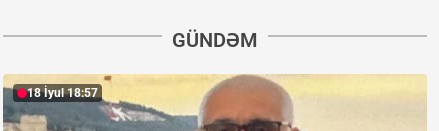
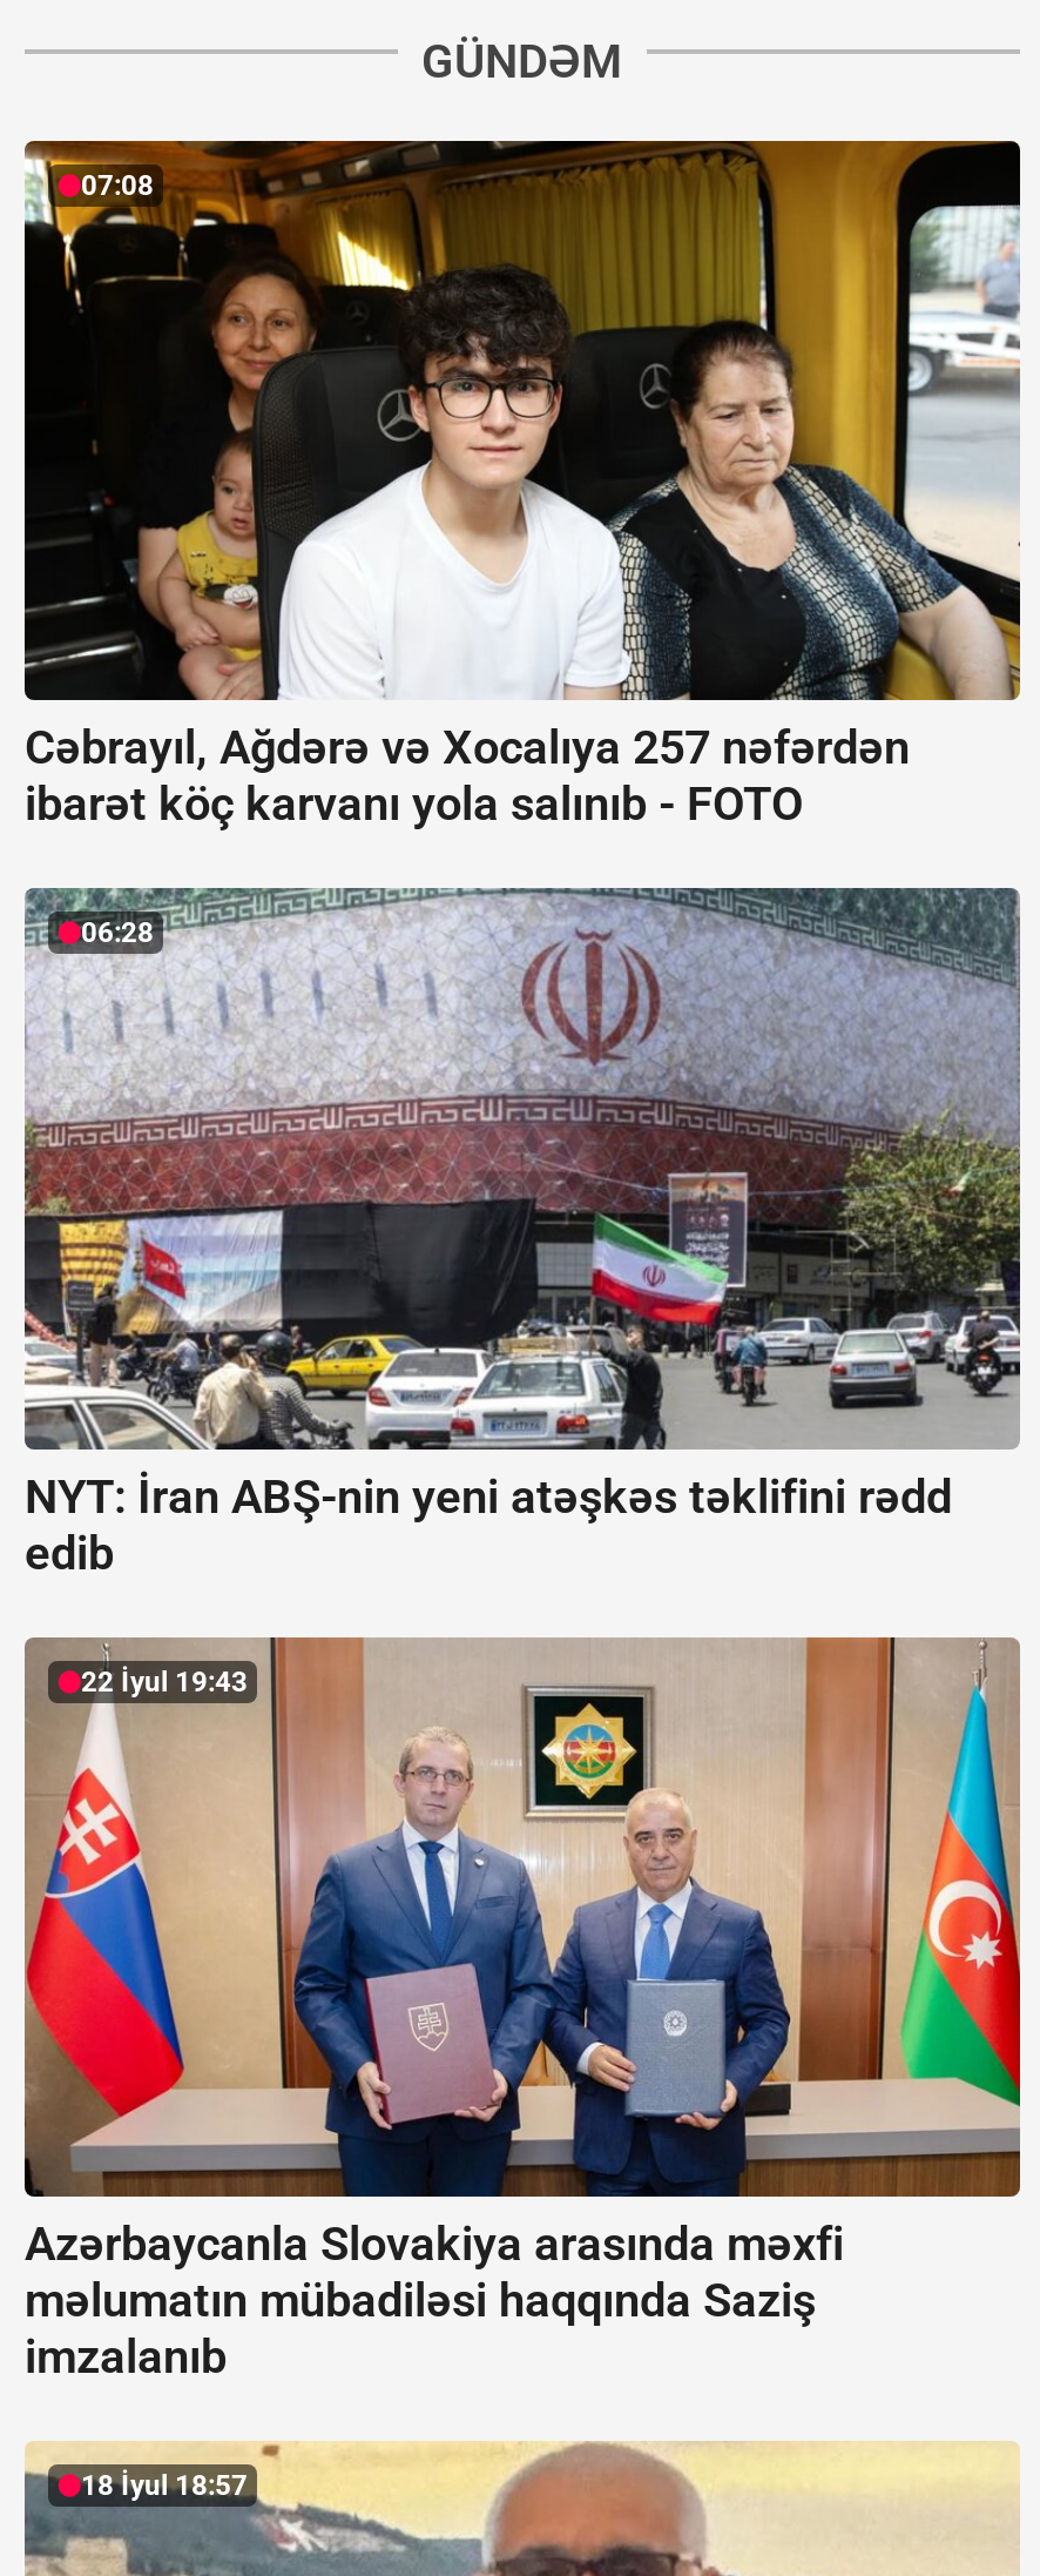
none -> [22,139,1022,702] [image] | 07:08
none -> [22,1467,1022,2199] [image] | NYT: İran ABŞ-nin yeni atəşkəs təklifini rədd | edib | 22 İyul 19:43
none -> [25,719,1022,1450] [image] | Cəbrayıl, Ağdərə və Xocalıya 257 nəfərdən | ibarət köç karvanı yola salınıb - FOTO | 06:28
none -> [25,2215,844,2385] Azərbaycanla Slovakiya arasında məxfi | məlumatın mübadiləsi haqqında Saziş | imzalanıb

